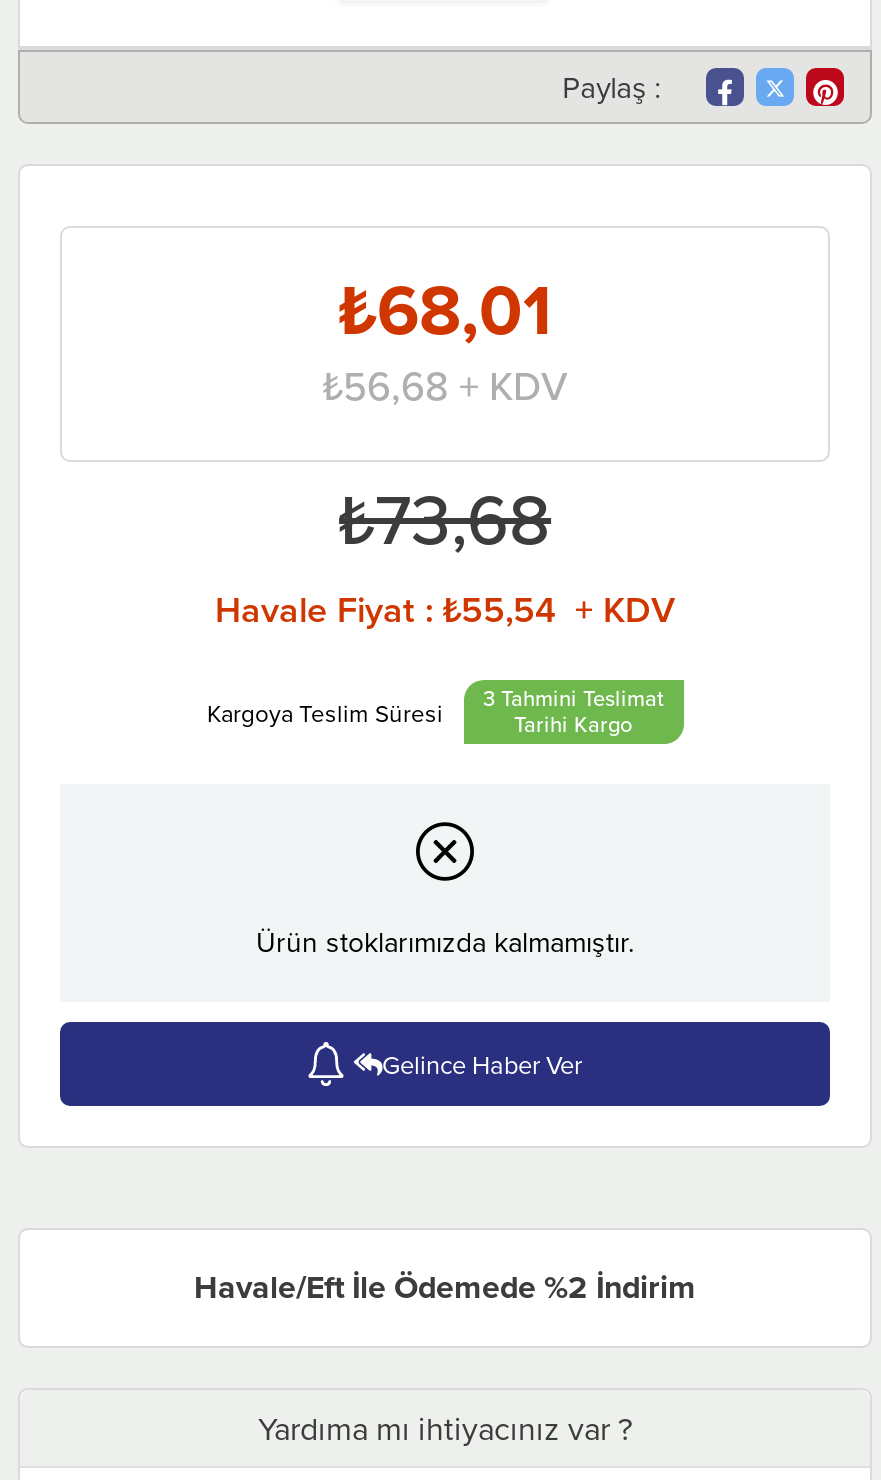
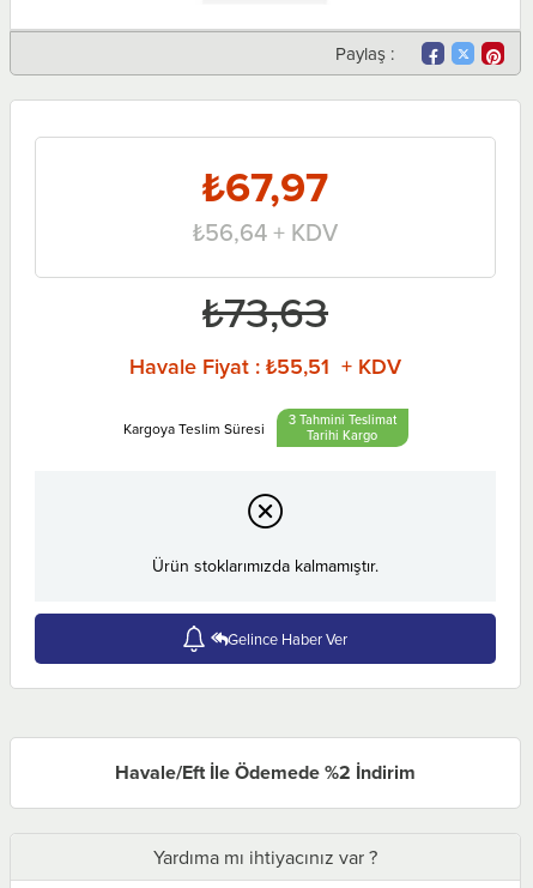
[339,258,551,362] ₺68,01 -> [202,156,328,217] ₺67,97
[323,356,567,414] ₺56,68 + KDV -> [193,215,338,249] ₺56,64 + KDV
[339,468,551,568] ₺73,68 -> [202,282,328,342] ₺73,63
[215,584,675,634] Havale Fiyat : ₺55,54 + KDV -> [129,351,401,381] Havale Fiyat : ₺55,51 + KDV

